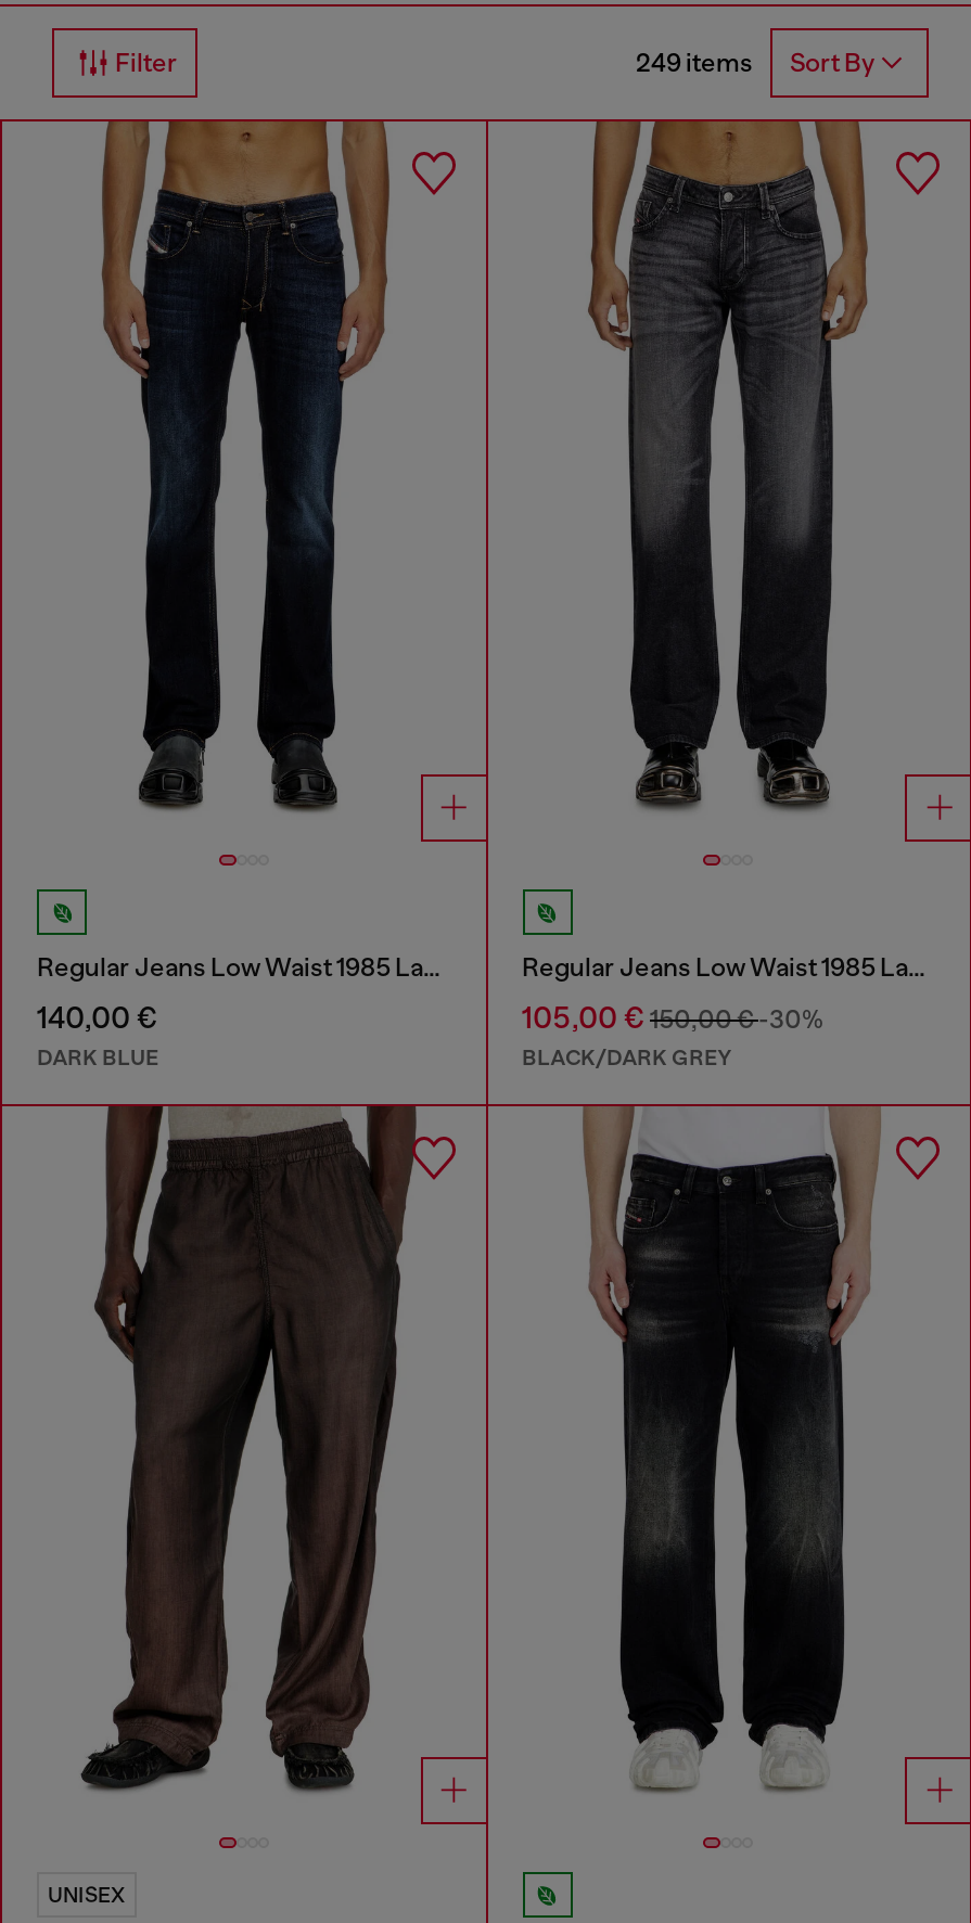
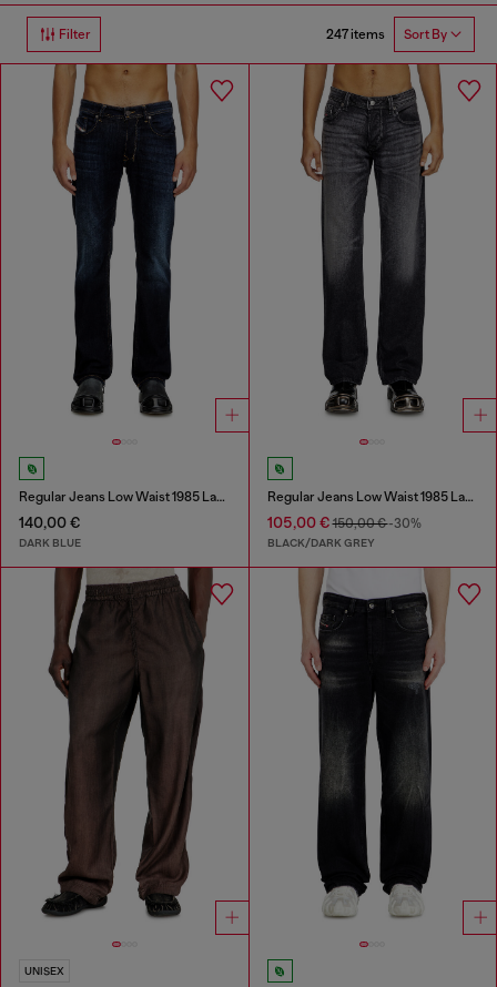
[636,48,874,79] 249 items Sort By -> [326,27,447,43] 247 items Sort By

